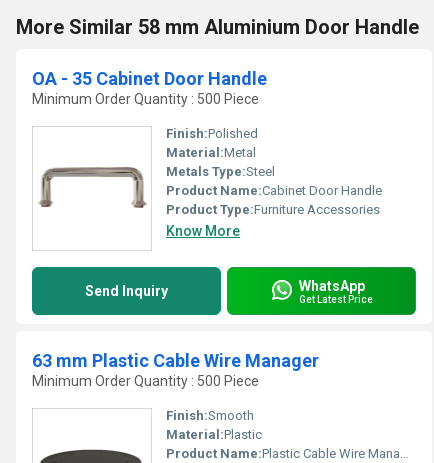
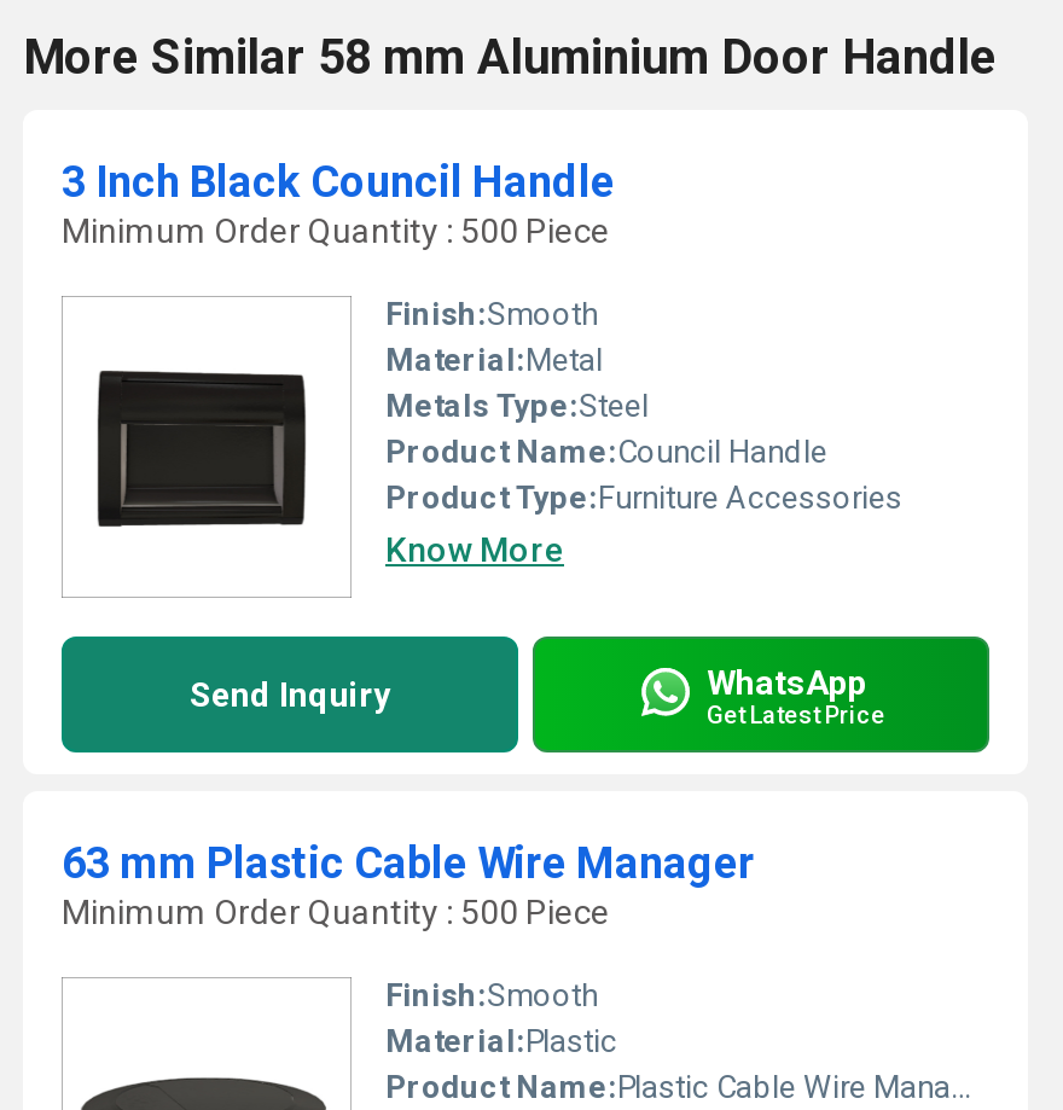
[32,68,267,89] OA - 35 Cabinet Door Handle -> [62,156,615,207] 3 Inch Black Council Handle
[166,126,258,141] Finish:Polished -> [385,296,598,332] Finish:Smooth
[38,157,382,222] [image] | Product Name:Cabinet Door Handle -> [81,368,827,530] [image] | Product Name:Council Handle

